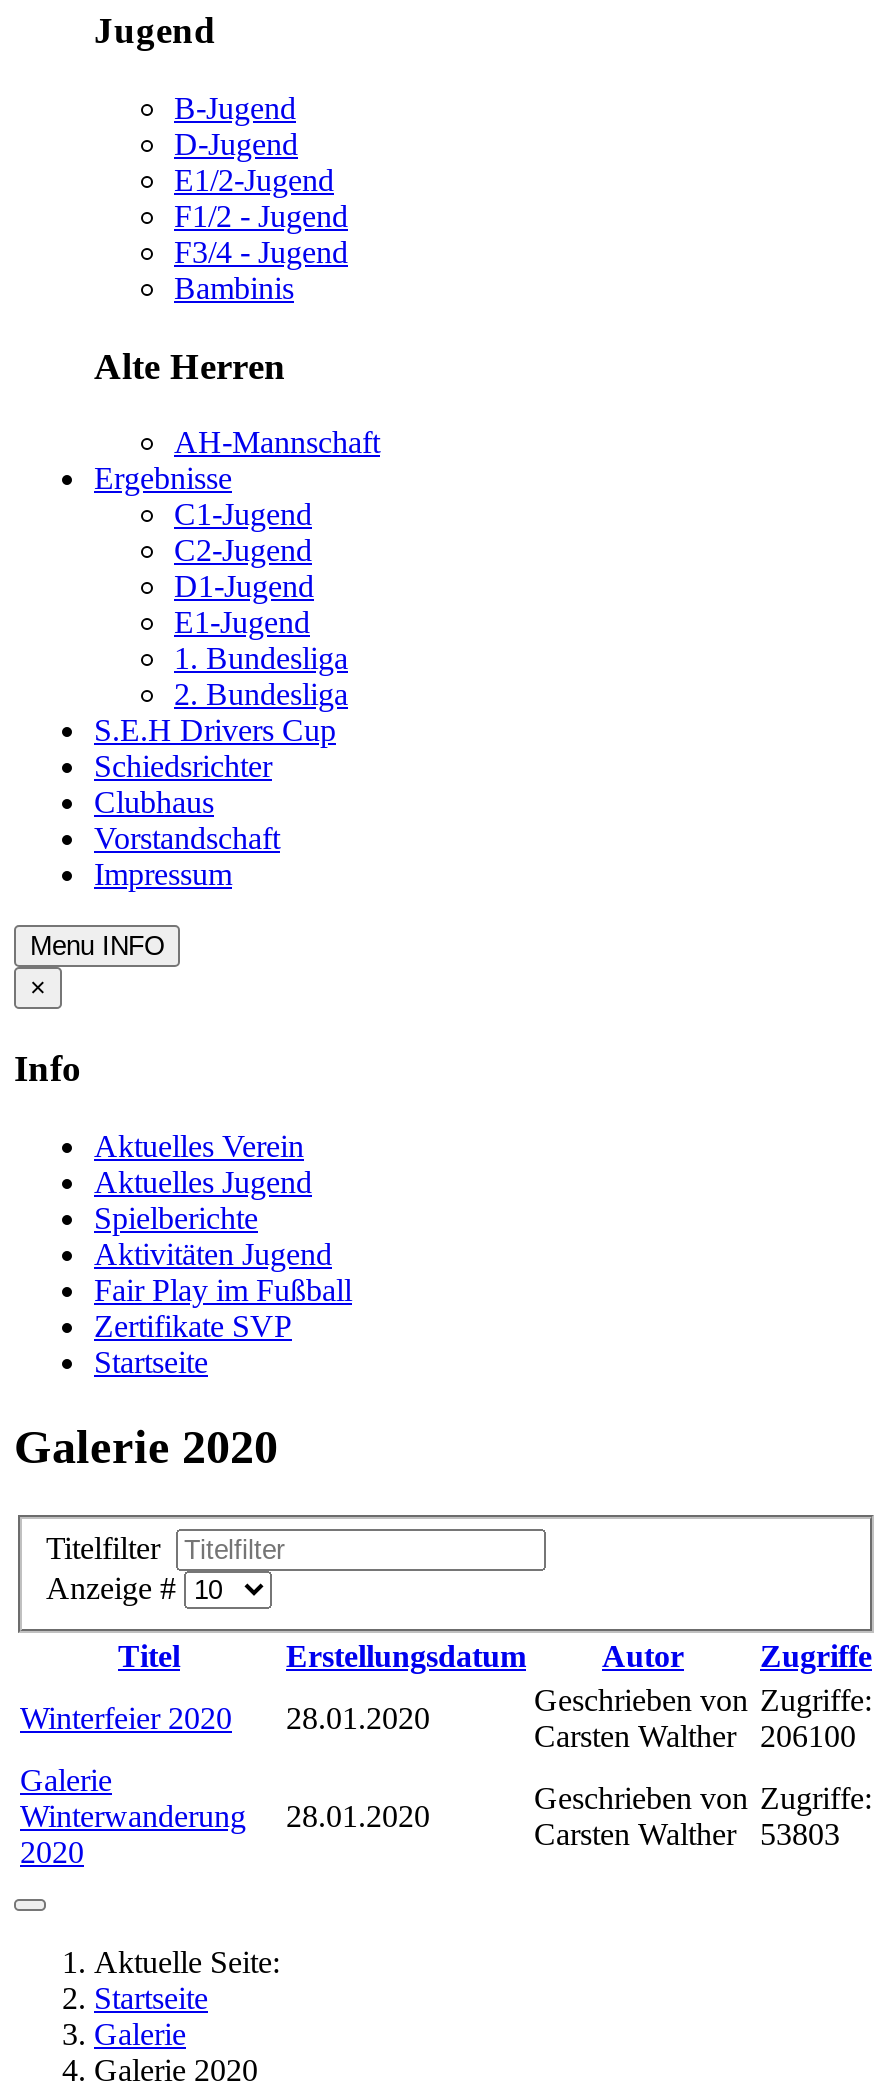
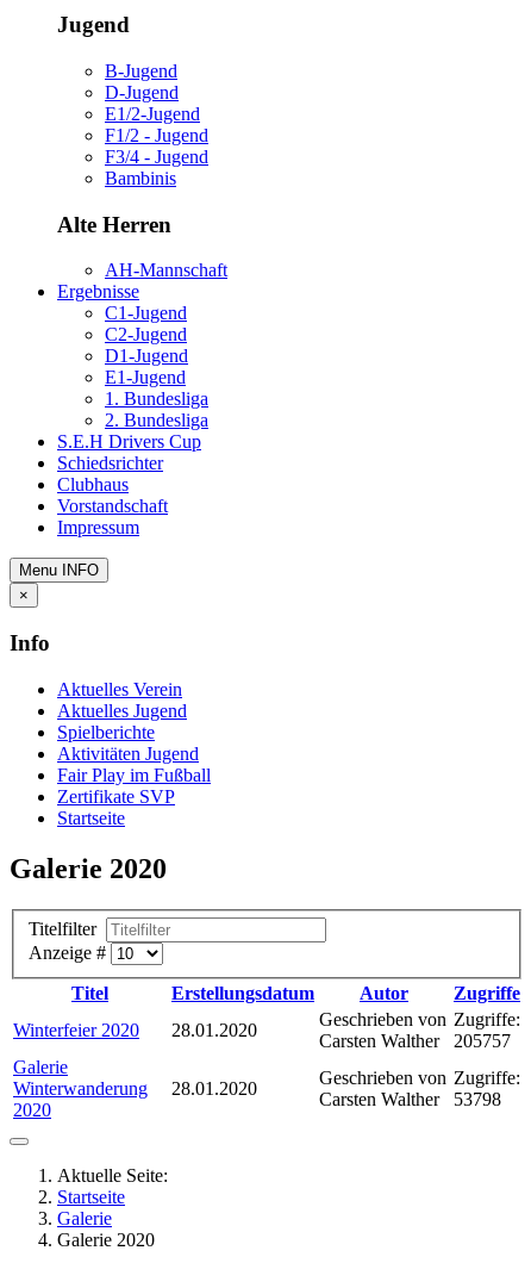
[534,1719,856,1753] Carsten Walther 206100 -> [319,1031,511,1051] Carsten Walther 205757
[534,1817,840,1851] Carsten Walther 53803 -> [319,1089,501,1110] Carsten Walther 53798

